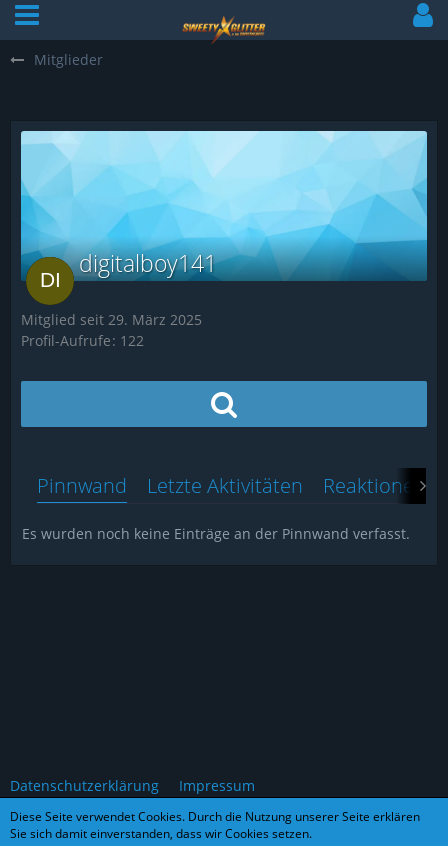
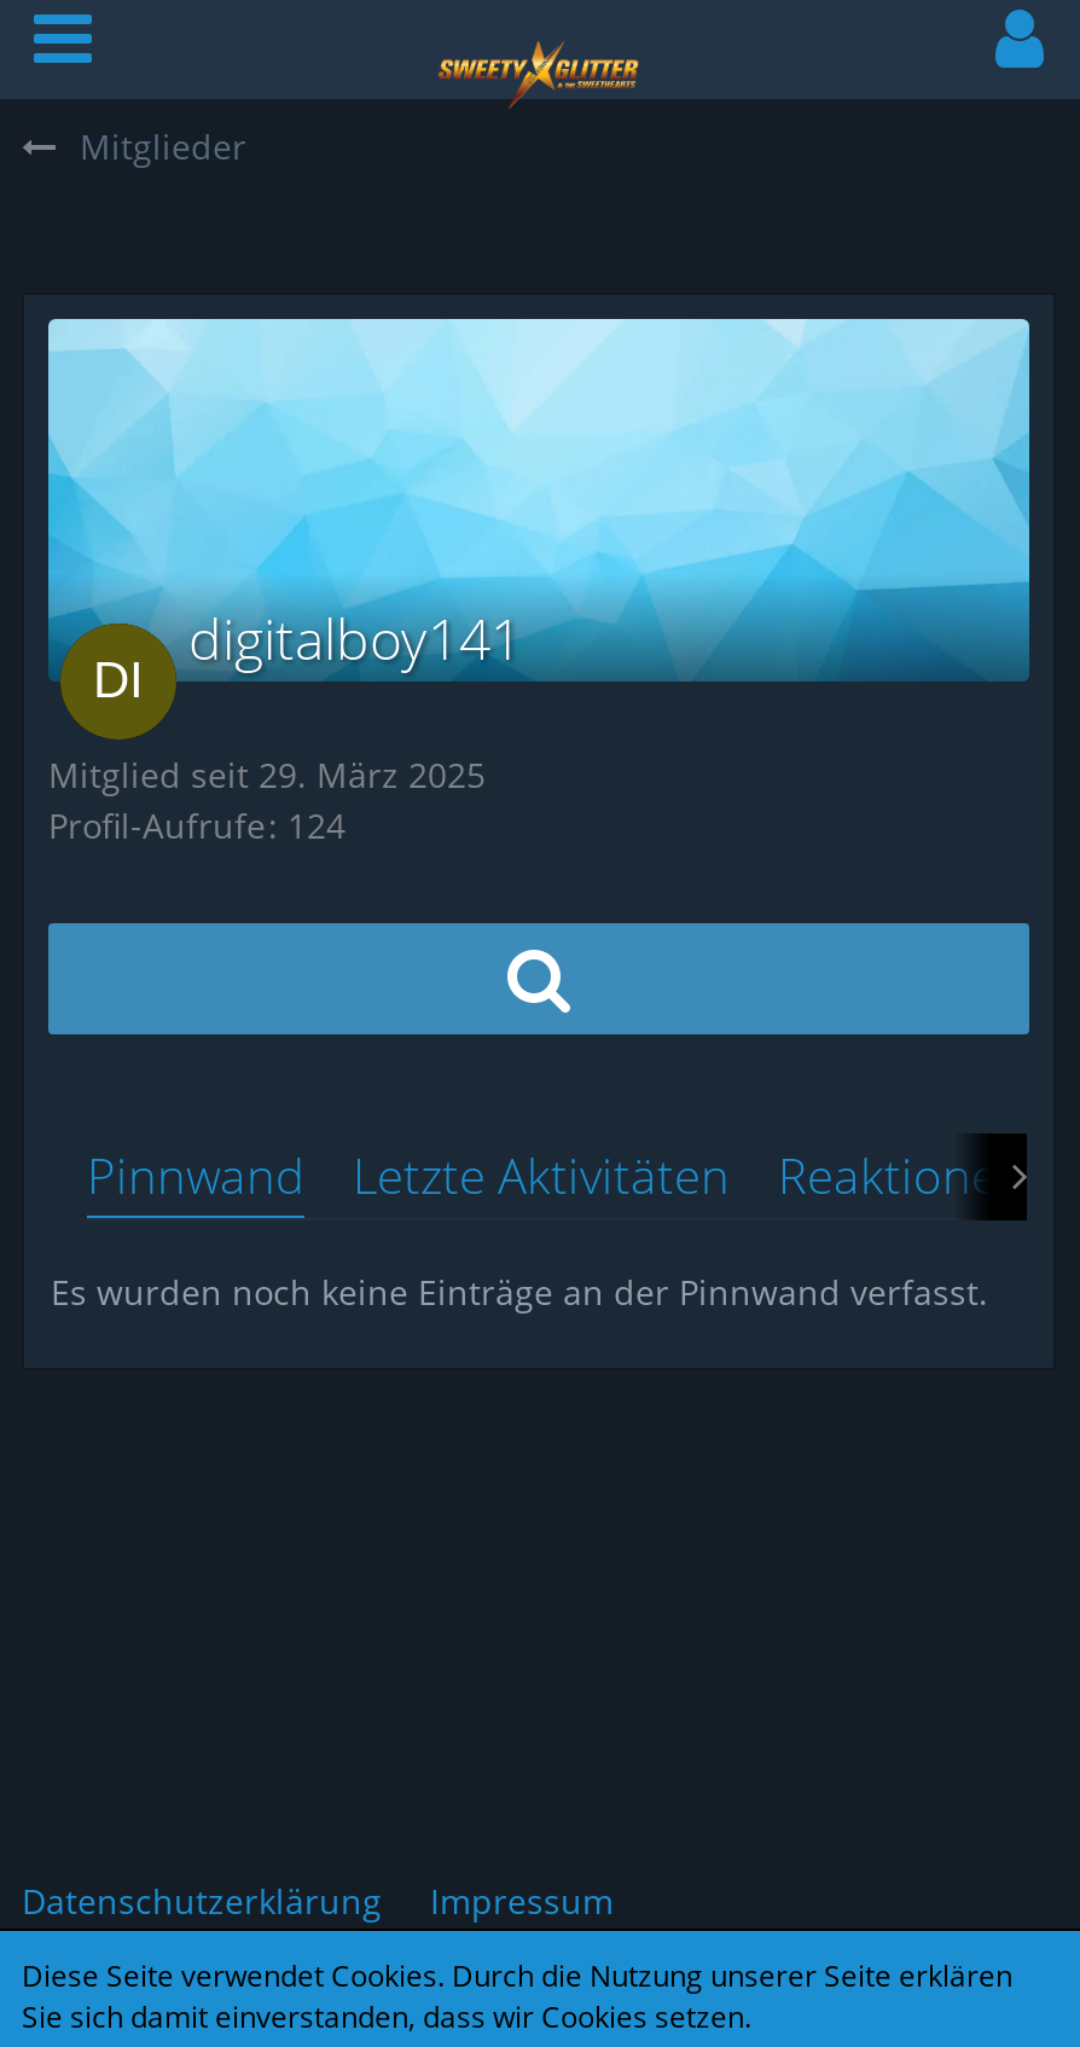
[21,331,144,350] Profil-Aufrufe 122 -> [48,803,346,849] Profil-Aufrufe 124

